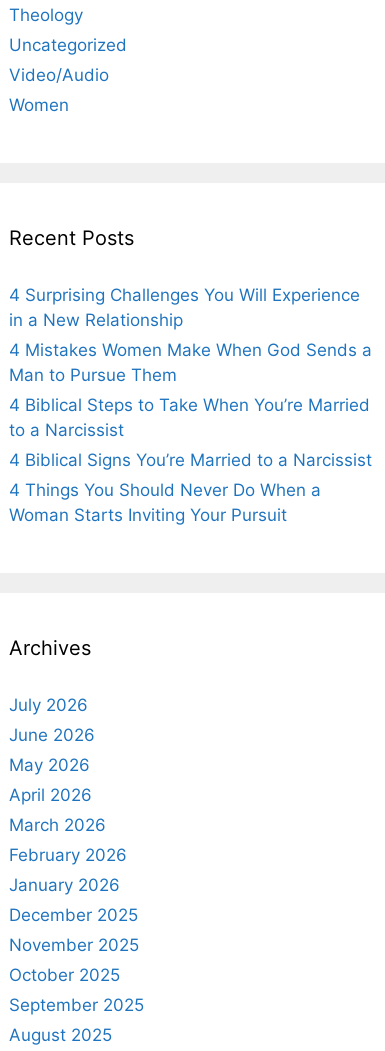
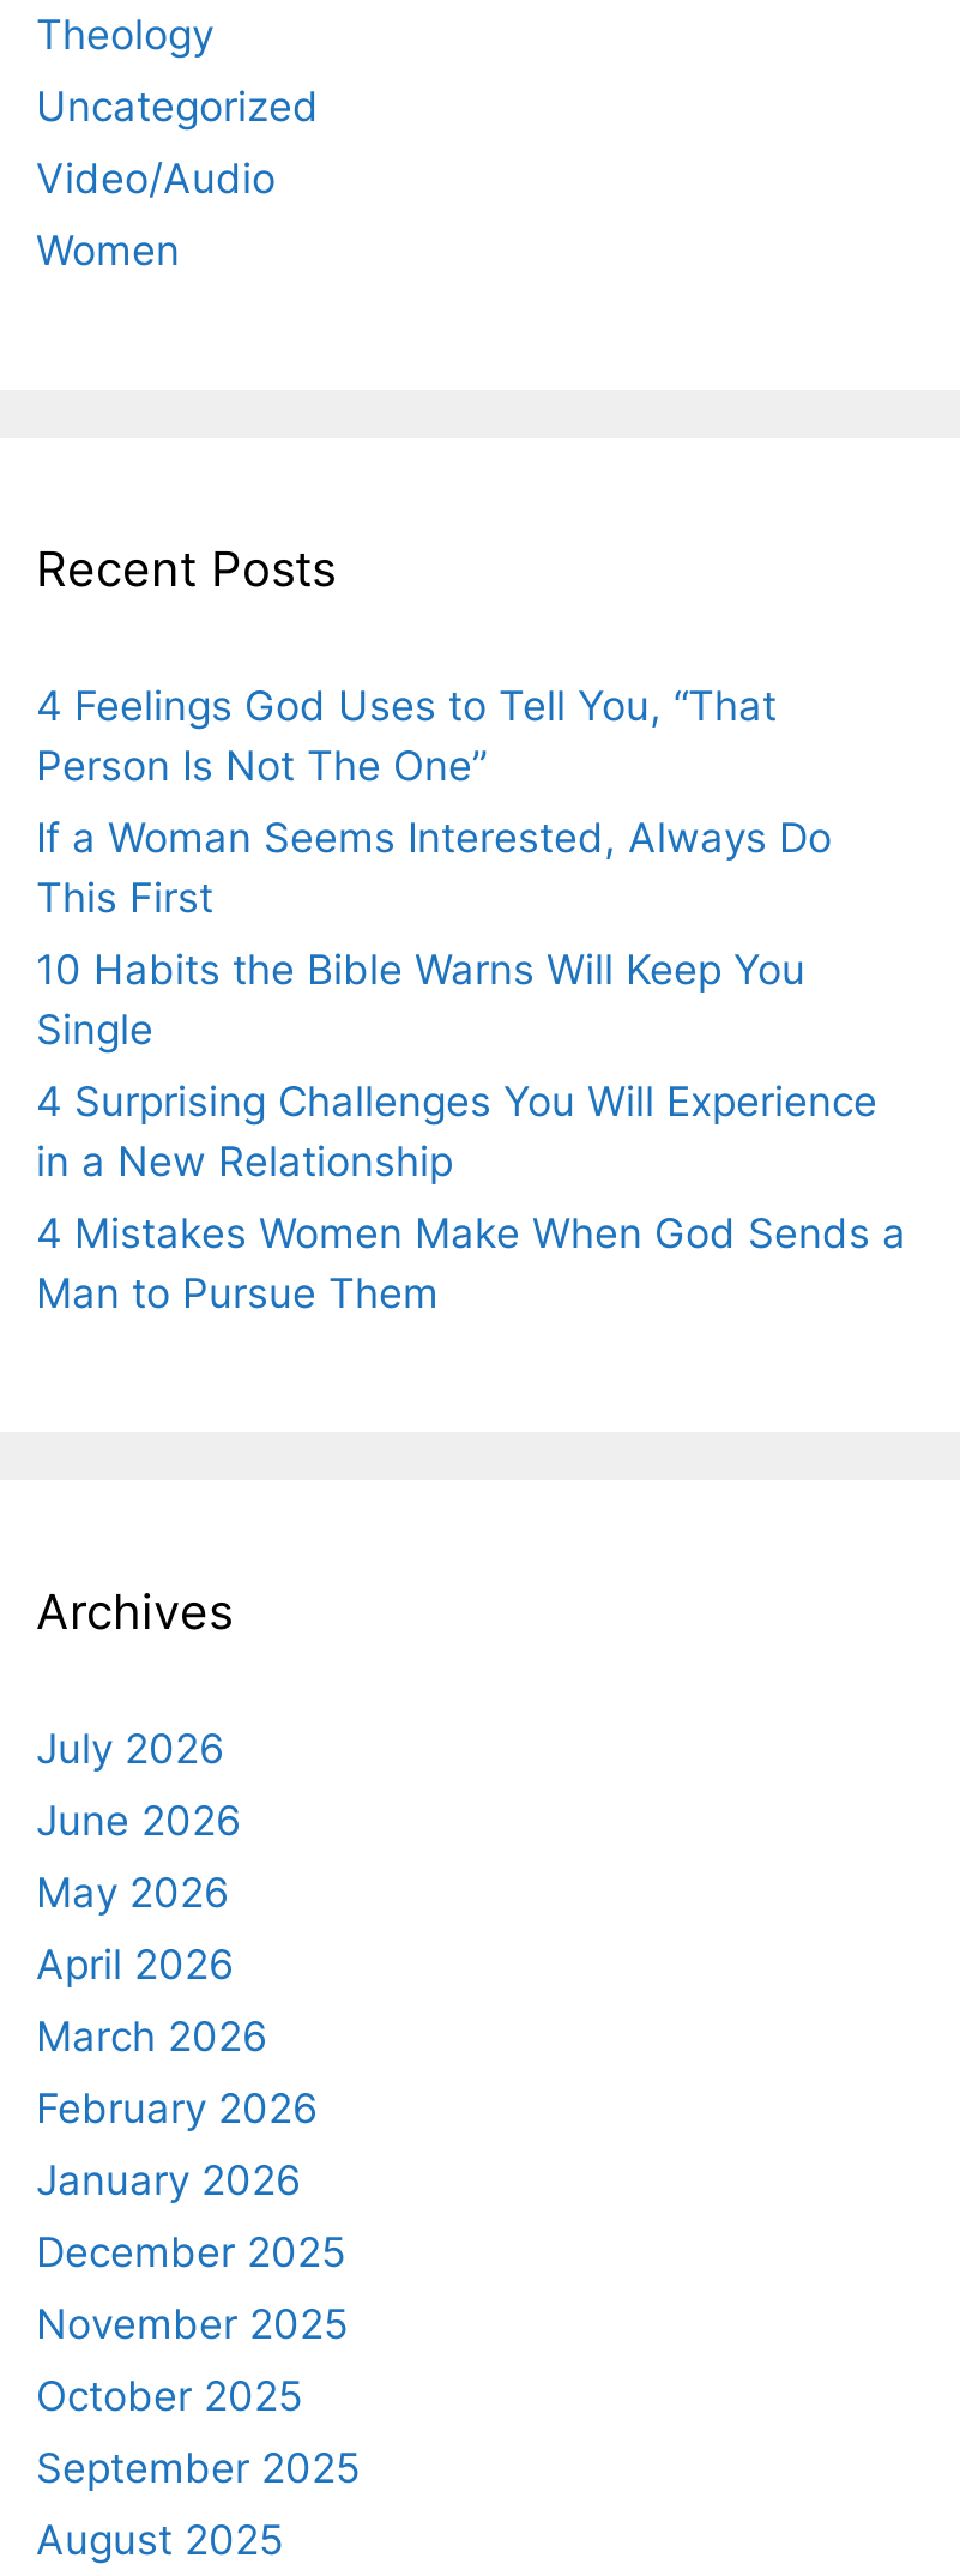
none -> [36,682,832,1053] 4 Feelings God Uses to Tell You, “That | Person Is Not The One” | If a Woman Seems Interested, Always Do | This First | 10 Habits the Bible Warns Will Keep You | Single
moved [9,285,372,385] -> [36,1077,906,1317]: 4 Surprising Challenges You Will Experience | in a New Relationship | 4 Mistakes Women Make When God Sends a | Man to Pursue Them
[9,395,372,525] 4 Biblical Steps to Take When You’re Married | to a Narcissist | 4 Biblical Signs You’re Married to a Narcissist | 4 Things You Should Never Do When a | Woman Starts Inviting Your Pursuit -> none

